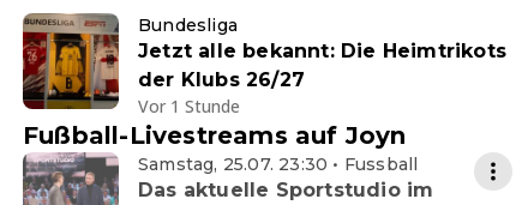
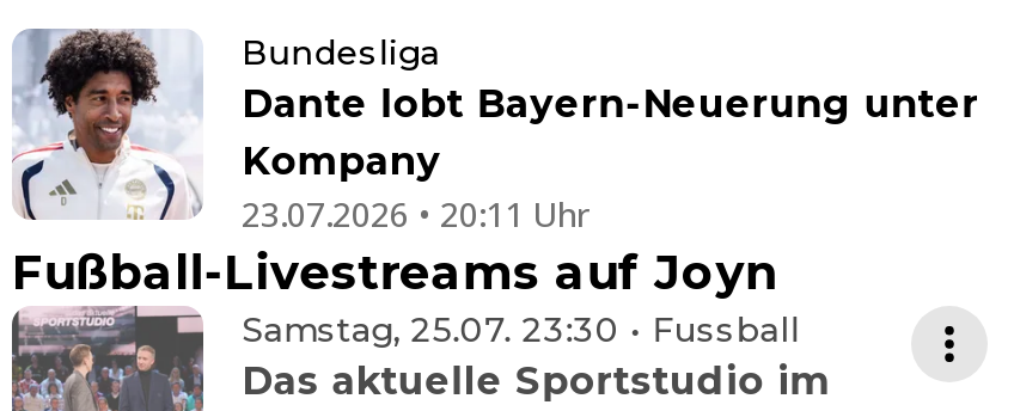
[22,13,506,117] [image] | Jetzt alle bekannt: Die Heimtrikots | der Klubs 26/27 | Vor 1 Stunde -> [12,29,979,237] [image] | Dante lobt Bayern-Neuerung unter | Kompany | 23.07.2026 • 20:11 Uhr

